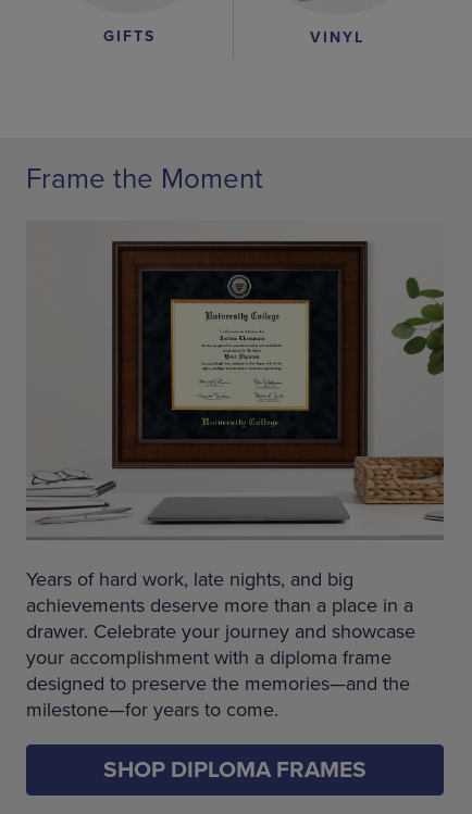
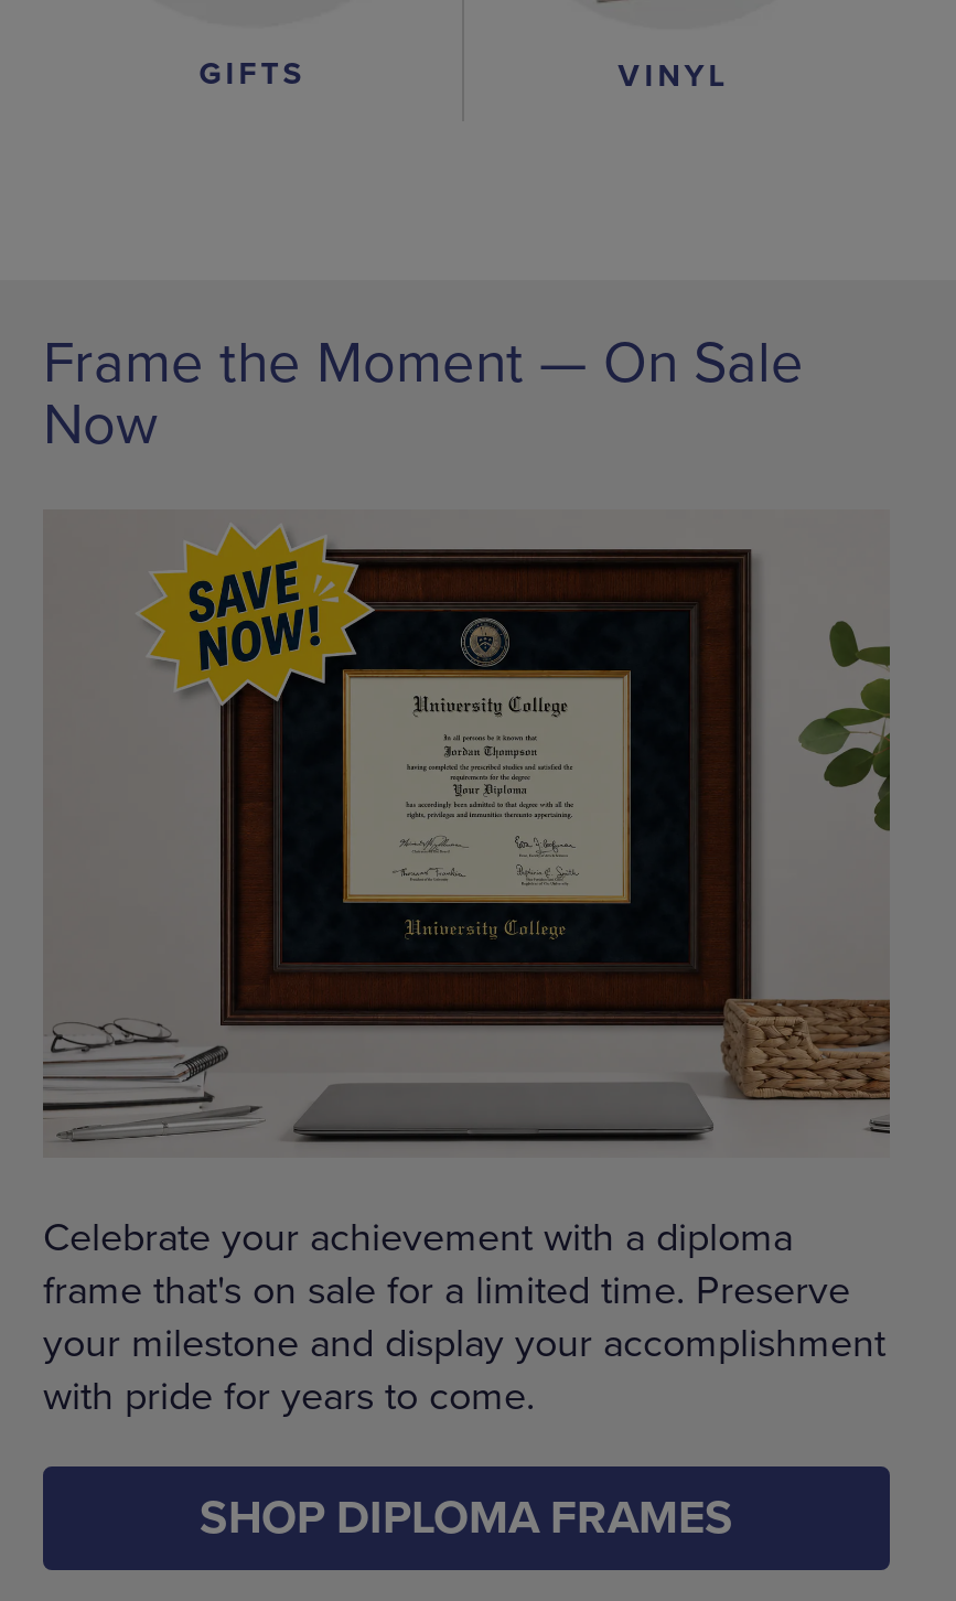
[26,162,263,195] Frame the Moment -> [43,328,804,458] Frame the Moment — On Sale | Now
[26,239,445,722] [image] | Years of hard work, late nights, and big | achievements deserve more than a place in a | drawer. Celebrate your journey and showcase | your accomplishment with a diploma frame | designed to preserve the memories—and the | milestone—for years to come. -> [43,487,892,1419] [image] | Celebrate your achievement with a diploma | frame that's on sale for a limited time. Preserve | your milestone and display your accomplishment | with pride for years to come.

